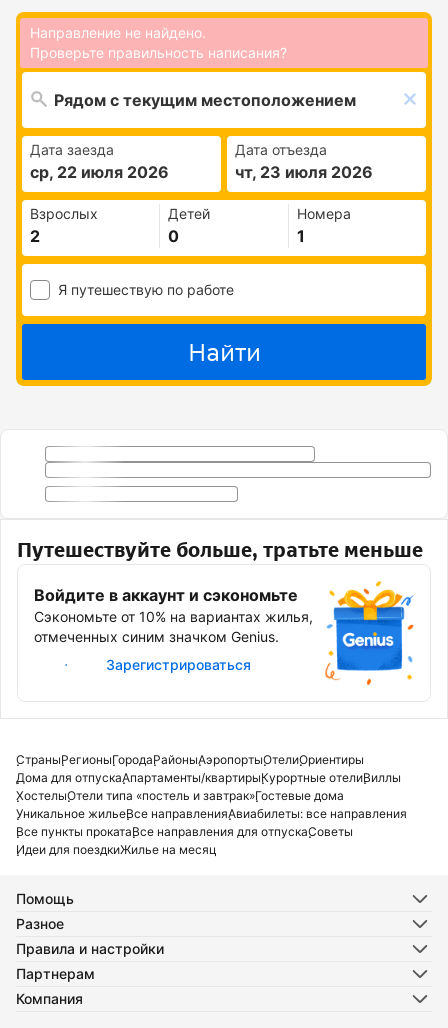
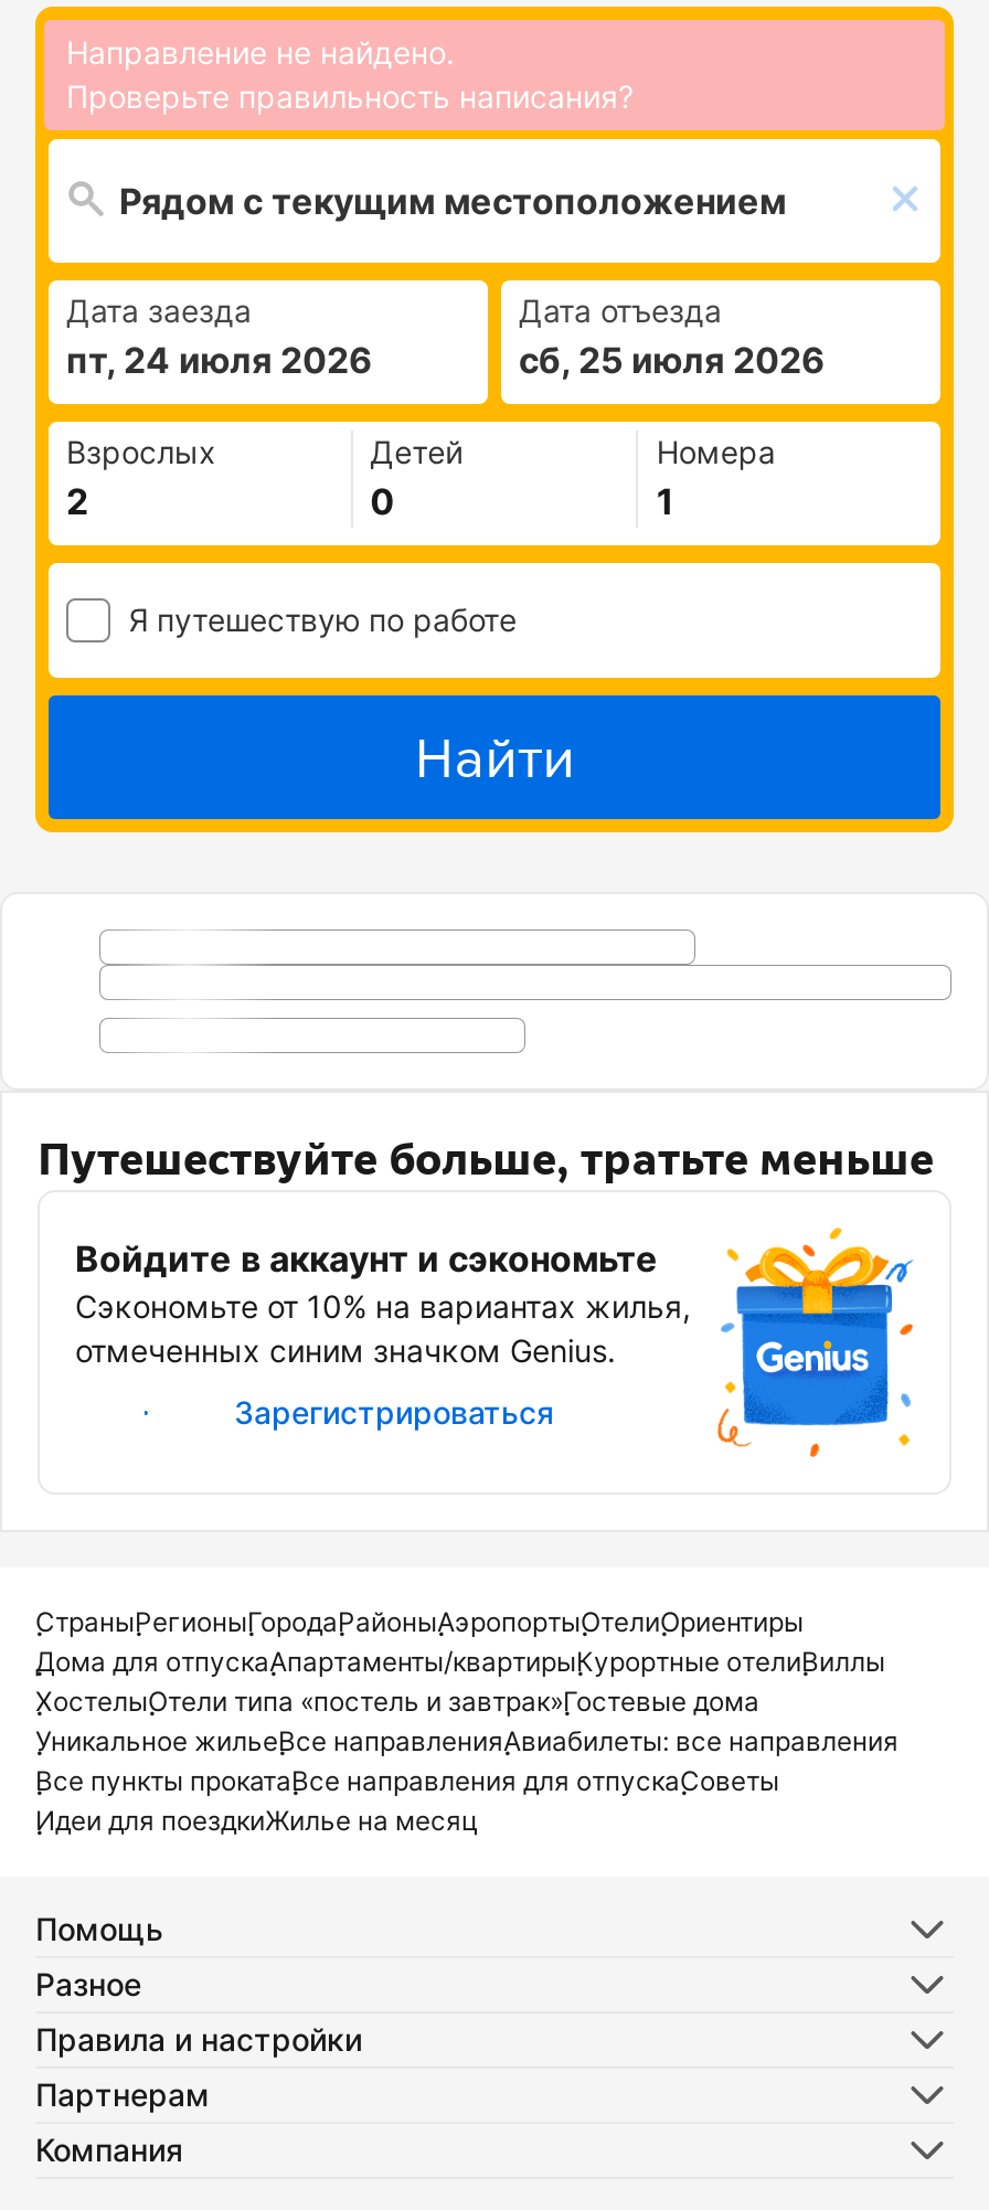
[30,162,169,182] ср, 22 июля 2026 -> [66,338,373,382] пт, 24 июля 2026
[235,162,373,182] чт, 23 июля 2026 -> [519,338,826,382] сб, 25 июля 2026

